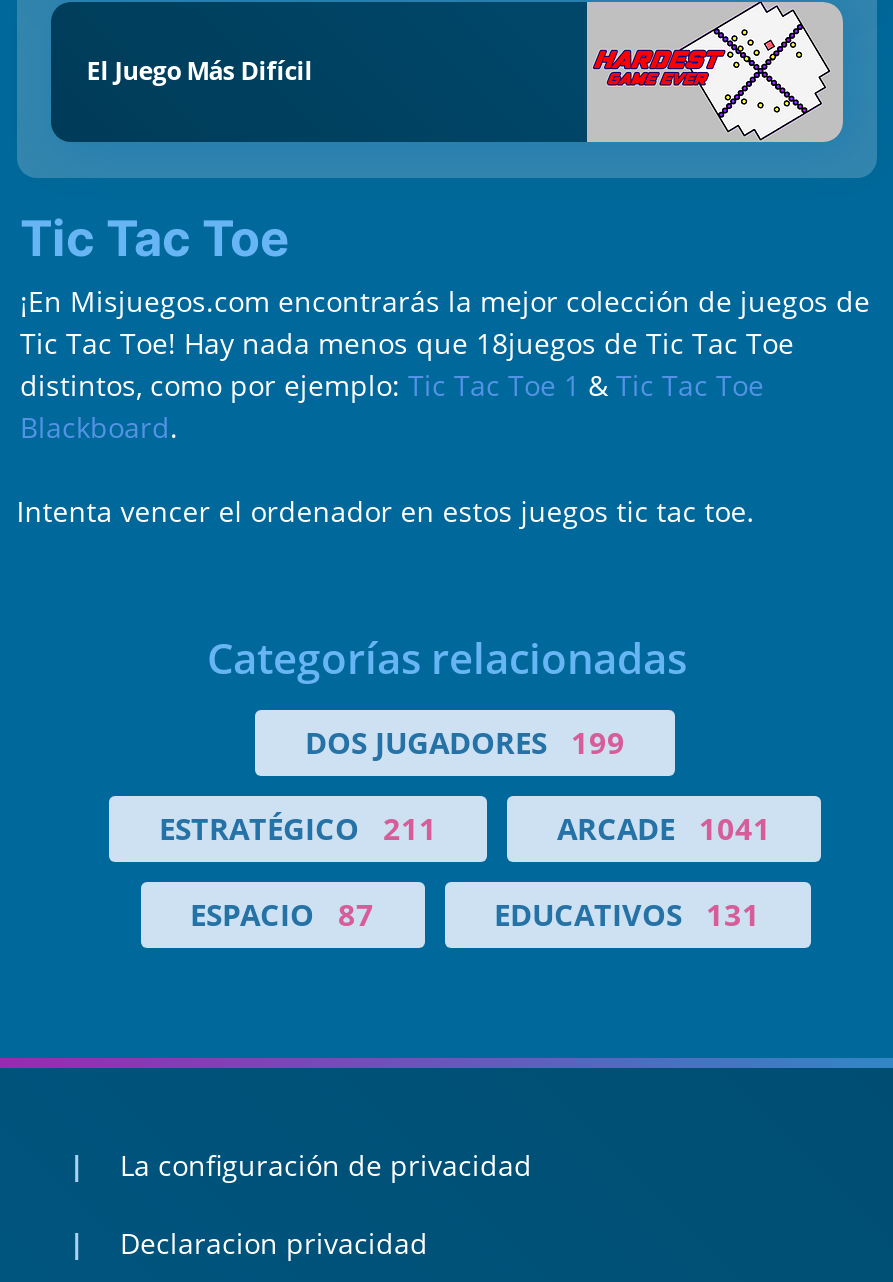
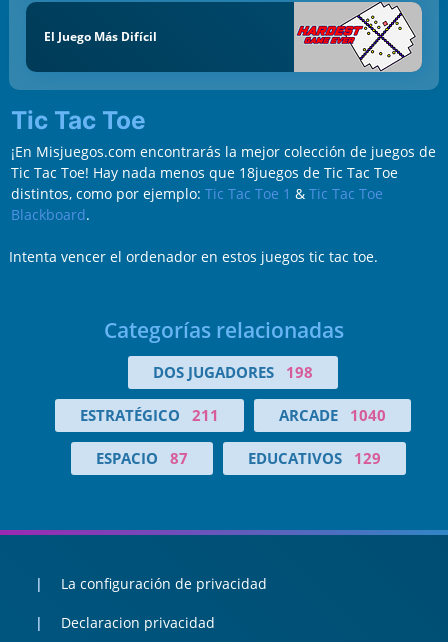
[305,723,625,763] DOS JUGADORES 199 -> [153,362,313,382] DOS JUGADORES 198
[557,809,771,849] ARCADE 1041 -> [279,405,386,425] ARCADE 1040
[494,895,760,935] EDUCATIVOS 131 -> [247,448,380,468] EDUCATIVOS 129

